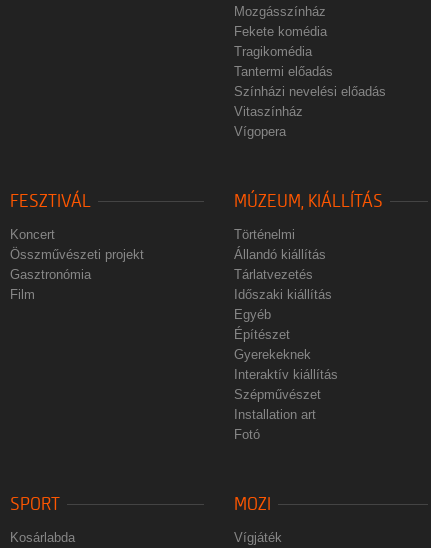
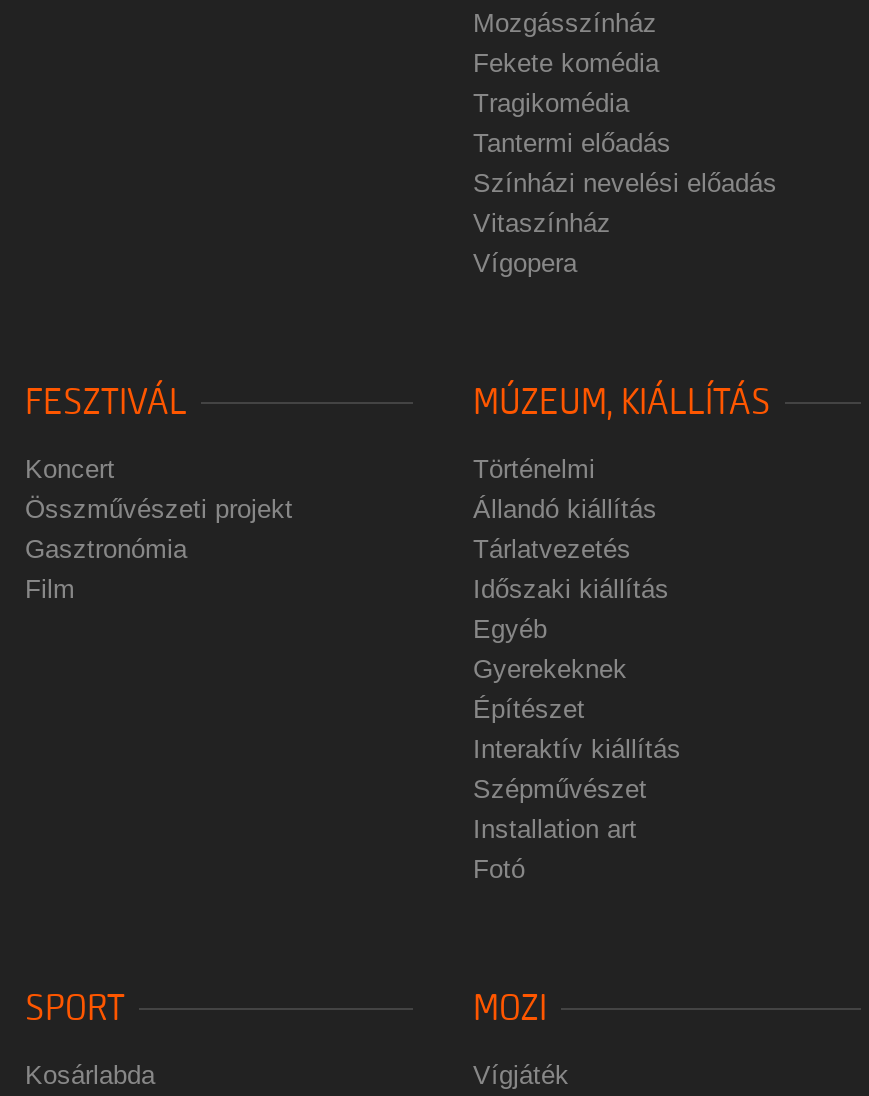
moved [234,327,290,342] -> [473,694,585,724]: Építészet
moved [234,347,311,362] -> [473,654,627,684]: Gyerekeknek

